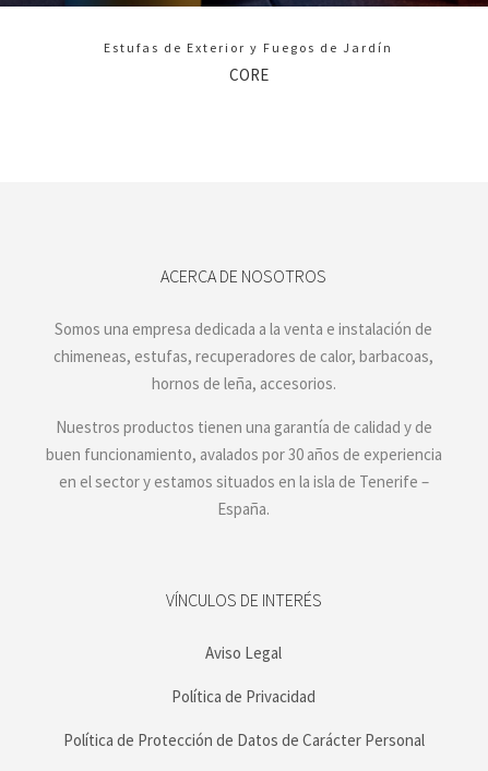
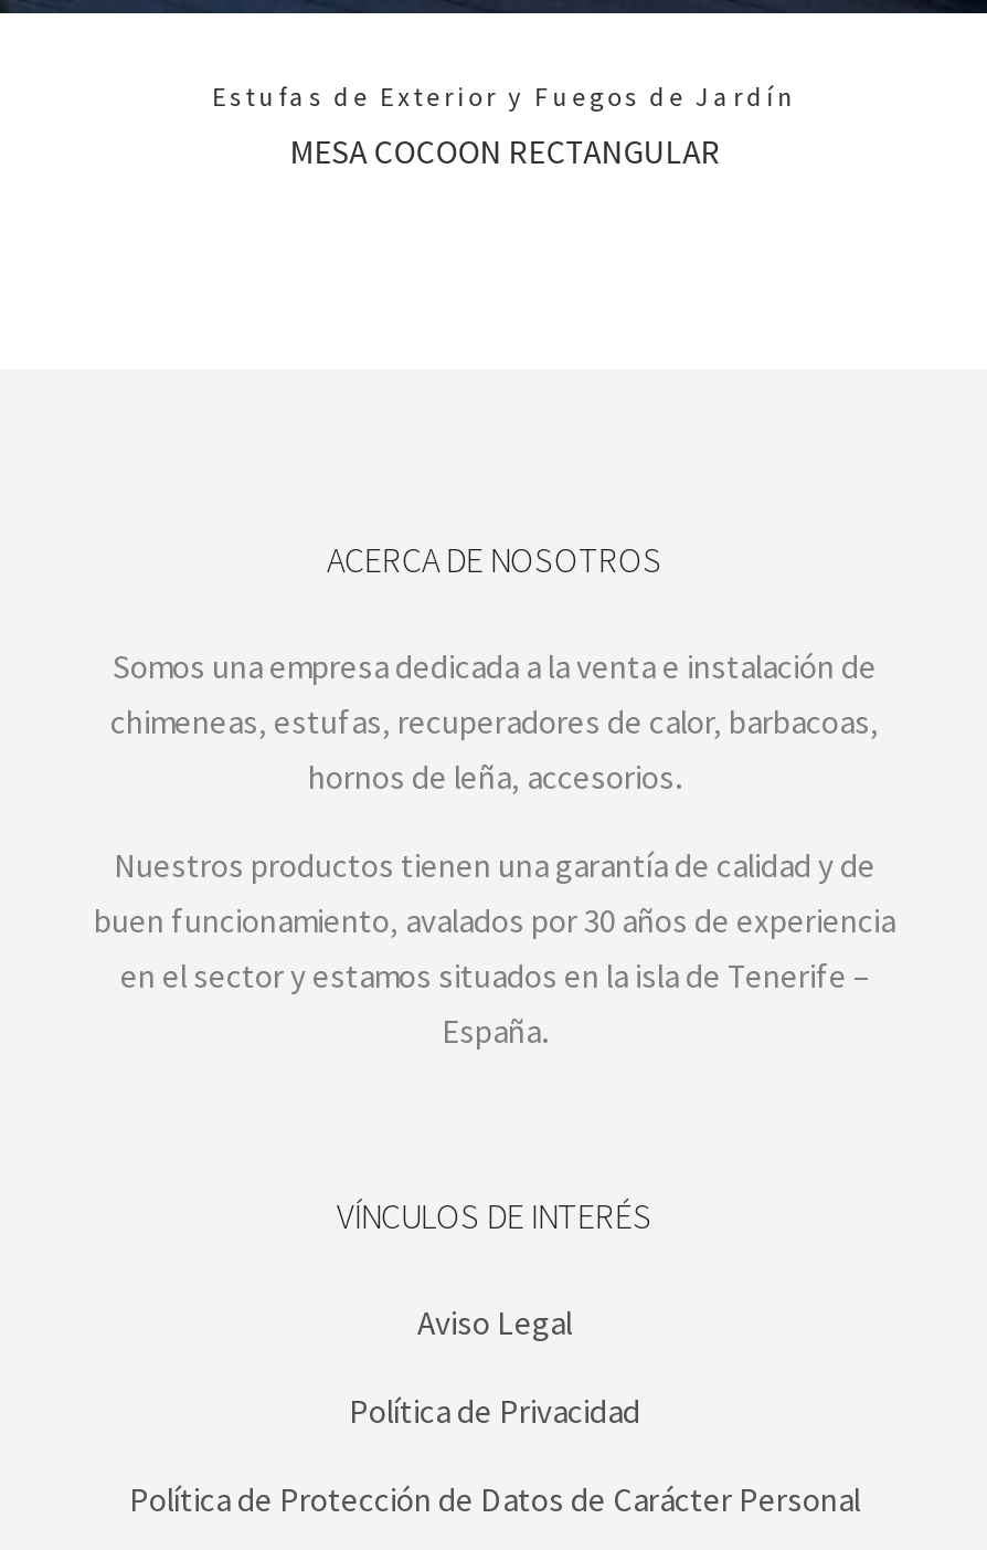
[229,64,268,85] CORE -> [289,130,720,172] MESA COCOON RECTANGULAR

